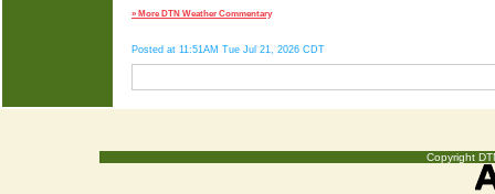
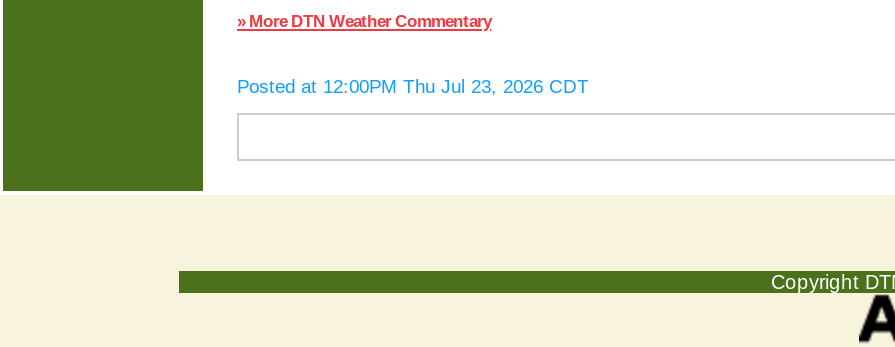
[131,44,325,55] Posted at 11:51AM Tue Jul 21, 2026 CDT -> [237,77,589,97] Posted at 12:00PM Thu Jul 23, 2026 CDT

